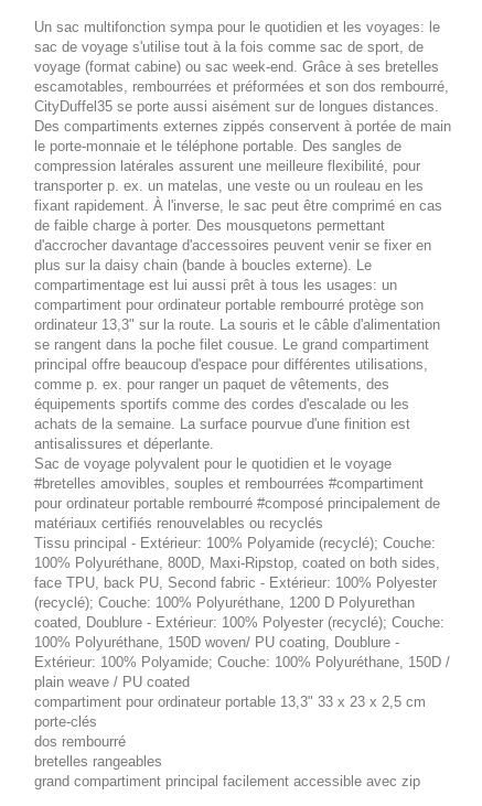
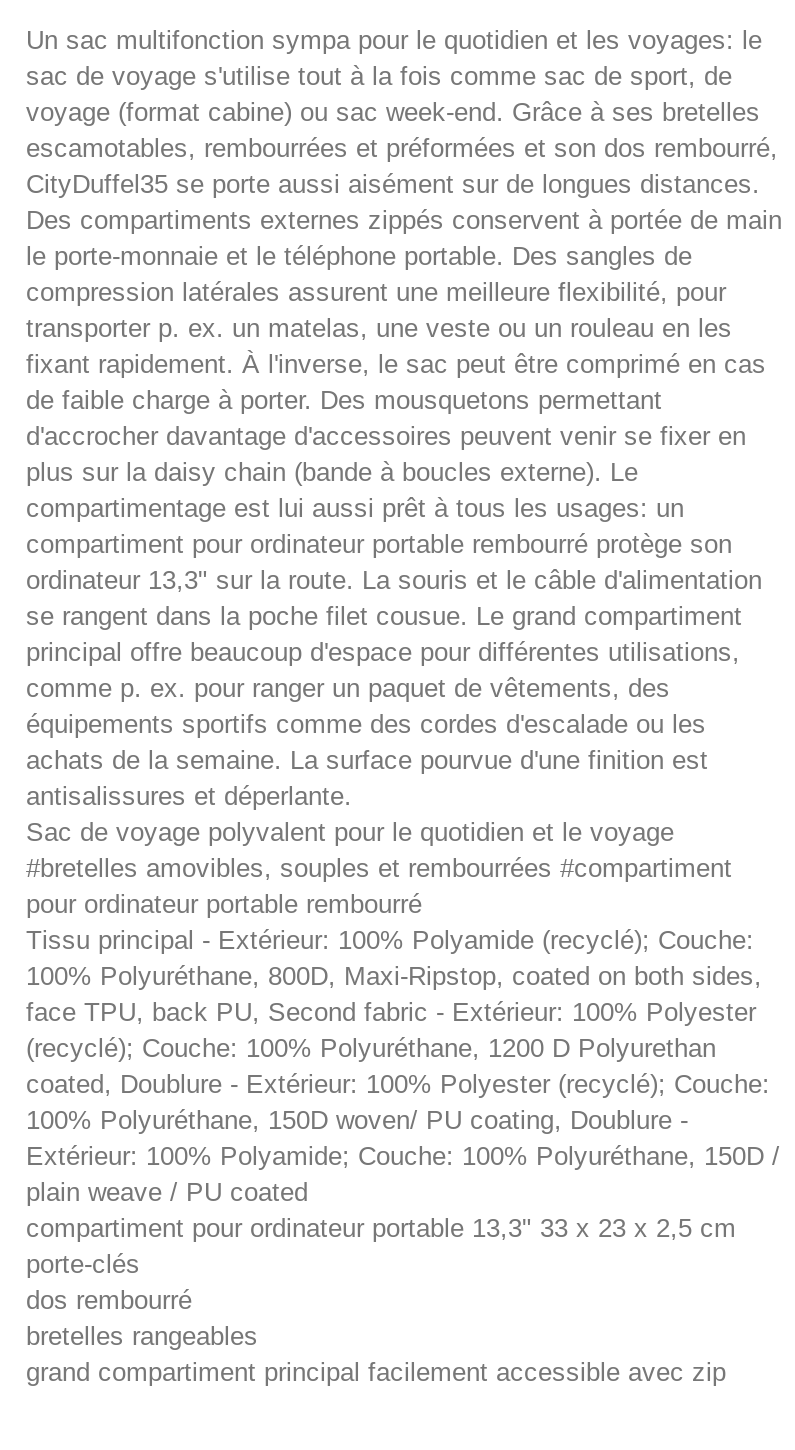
[34,495,440,531] pour ordinateur portable rembourré #composé principalement de | matériaux certifiés renouvelables ou recyclés -> [26,889,422,919] pour ordinateur portable rembourré

